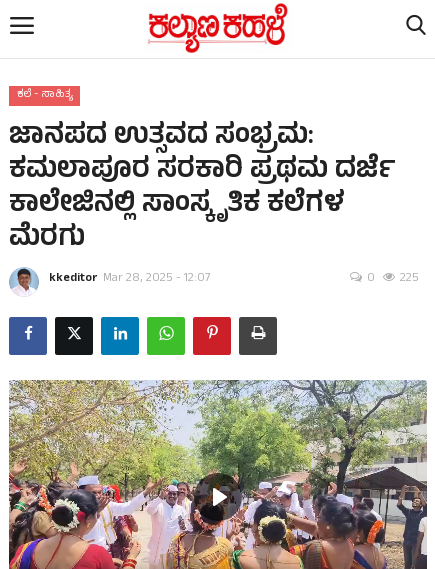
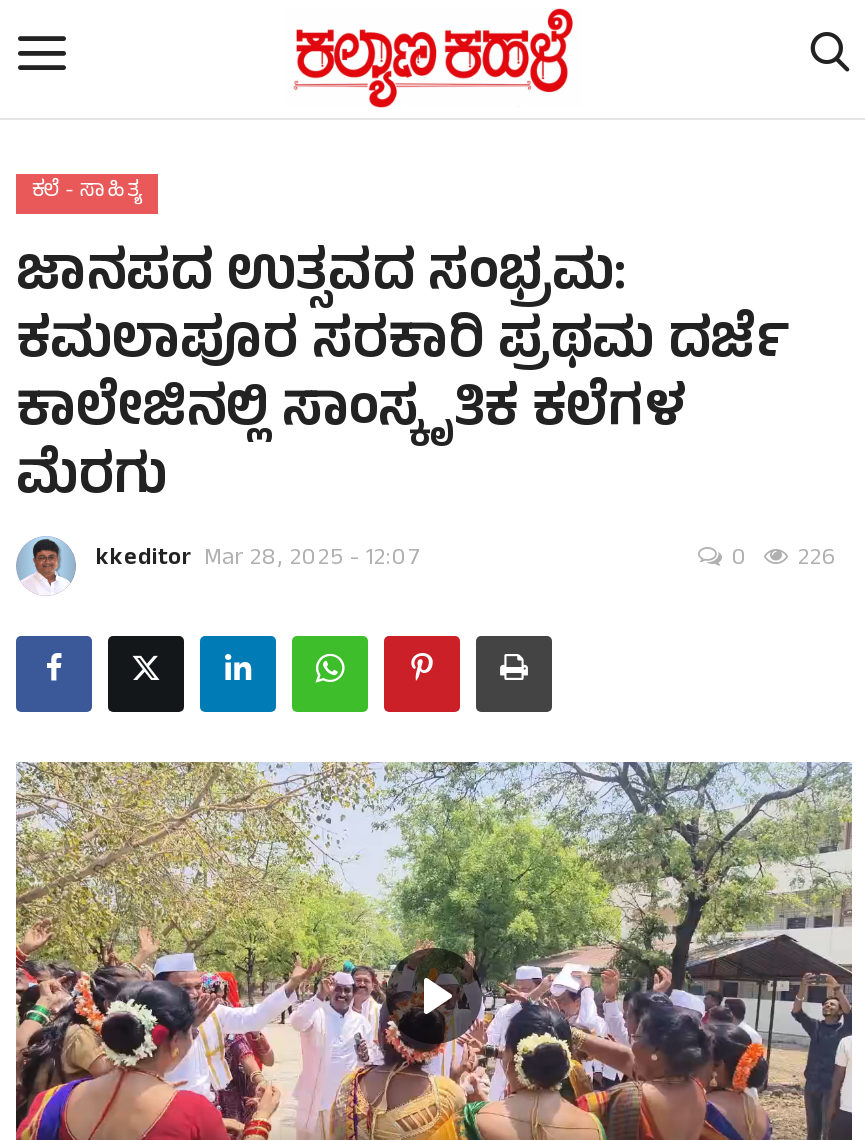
[367,269,419,289] 0 225 -> [732,540,836,580] 0 226

